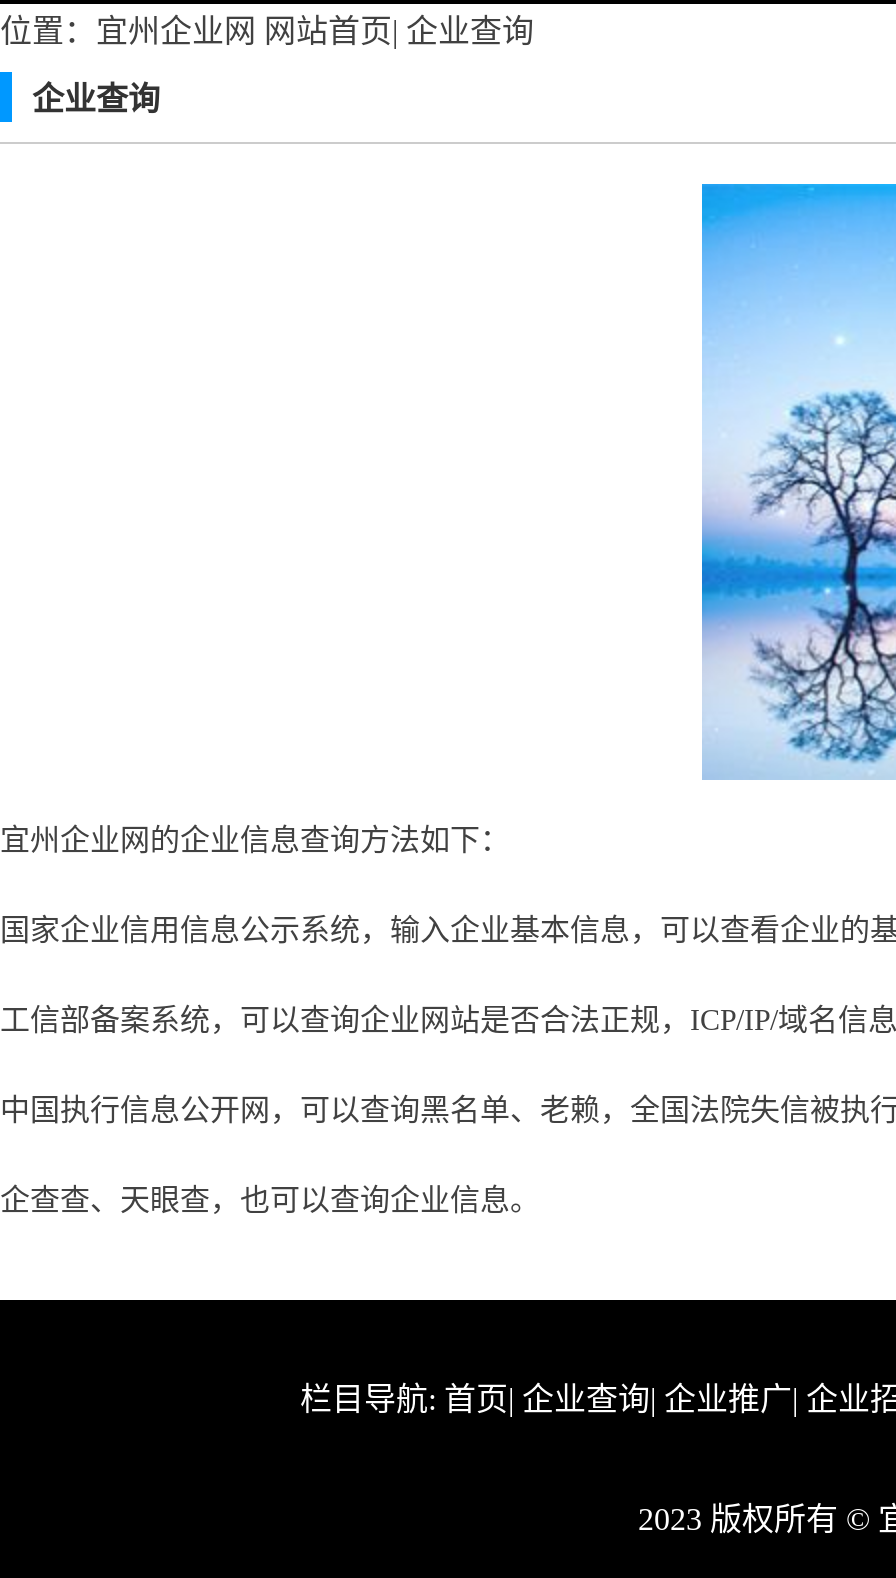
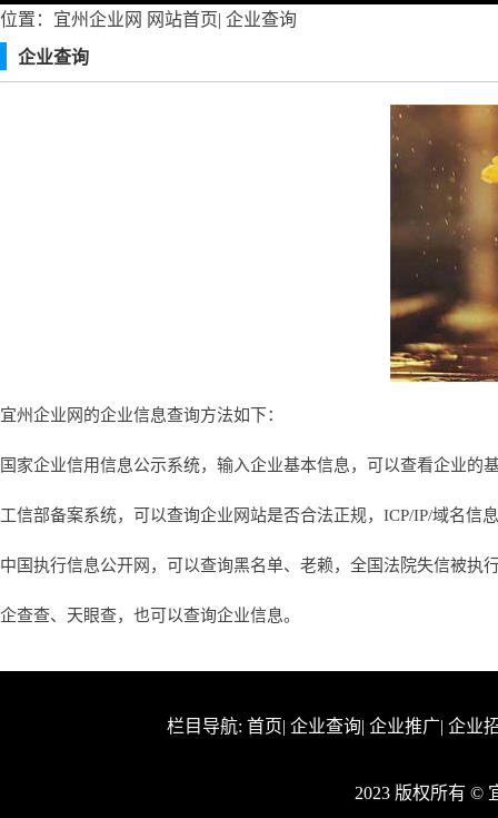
[700,182,890,780] [image] -> [389,104,495,383] [image]

